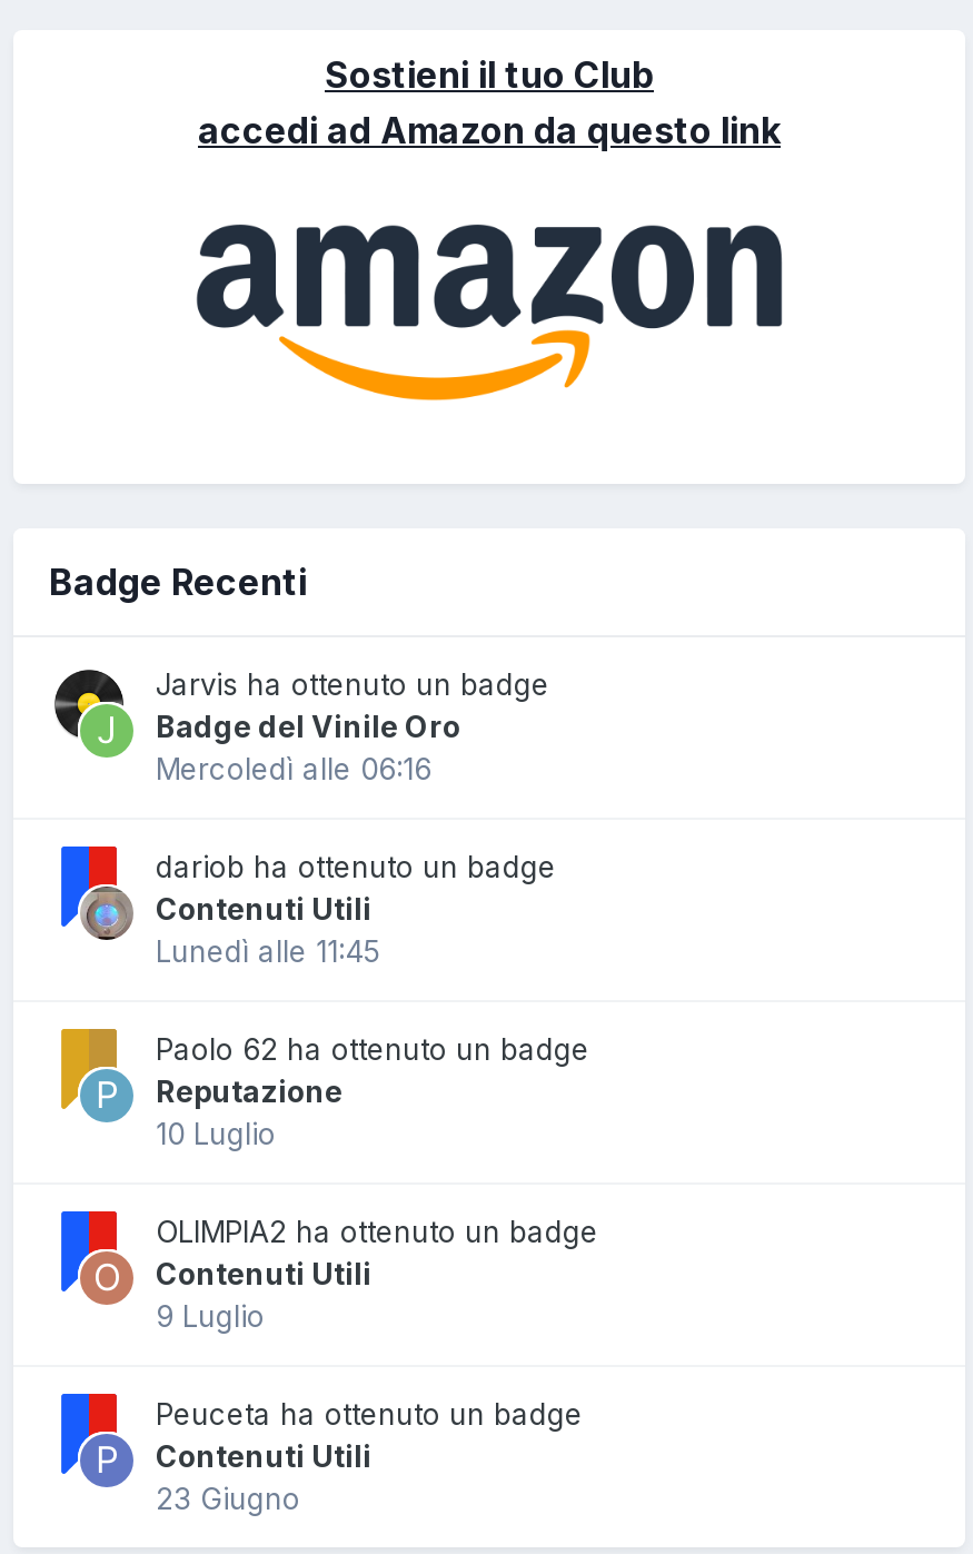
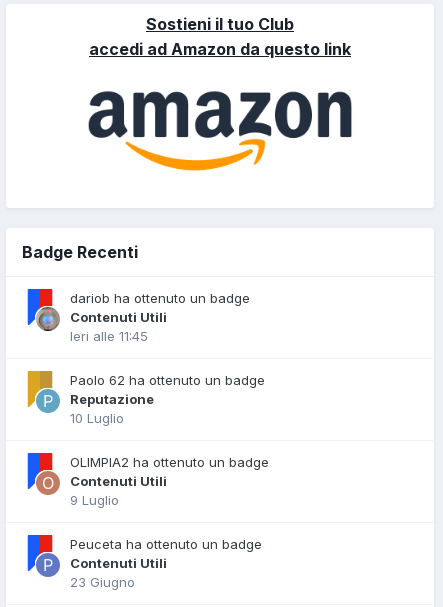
[53,667,549,787] [image] | Jarvis ha ottenuto un badge | Badge del Vinile Oro | Mercoledì alle 06:16 -> none
[156,934,380,970] Lunedì alle 11:45 -> [70,328,148,344] Ieri alle 11:45

